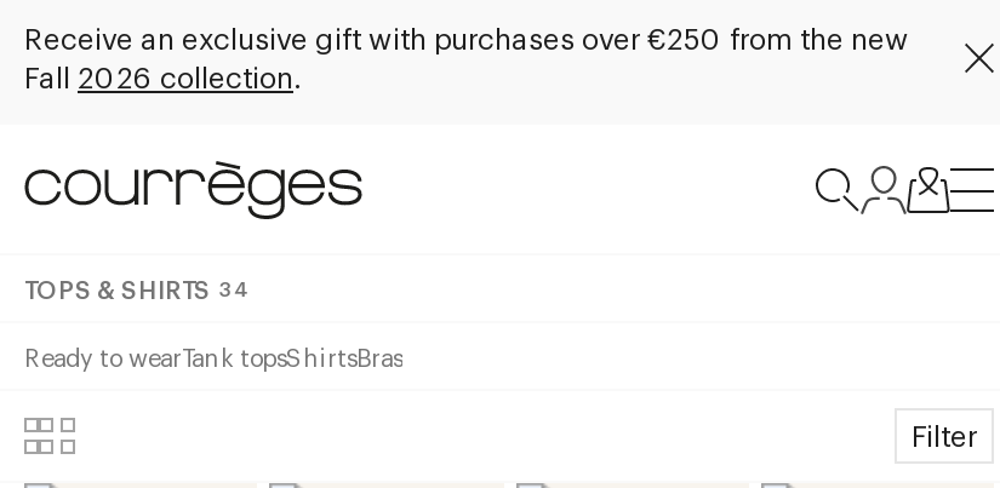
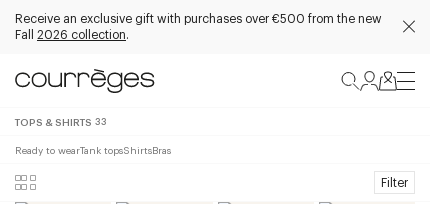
[24,17,909,56] Receive an exclusive gift with purchases over €250 from the new -> [15,9,382,25] Receive an exclusive gift with purchases over €500 from the new
[24,271,248,303] TOPS & SHIRTS 34 -> [15,114,107,127] TOPS & SHIRTS 33

